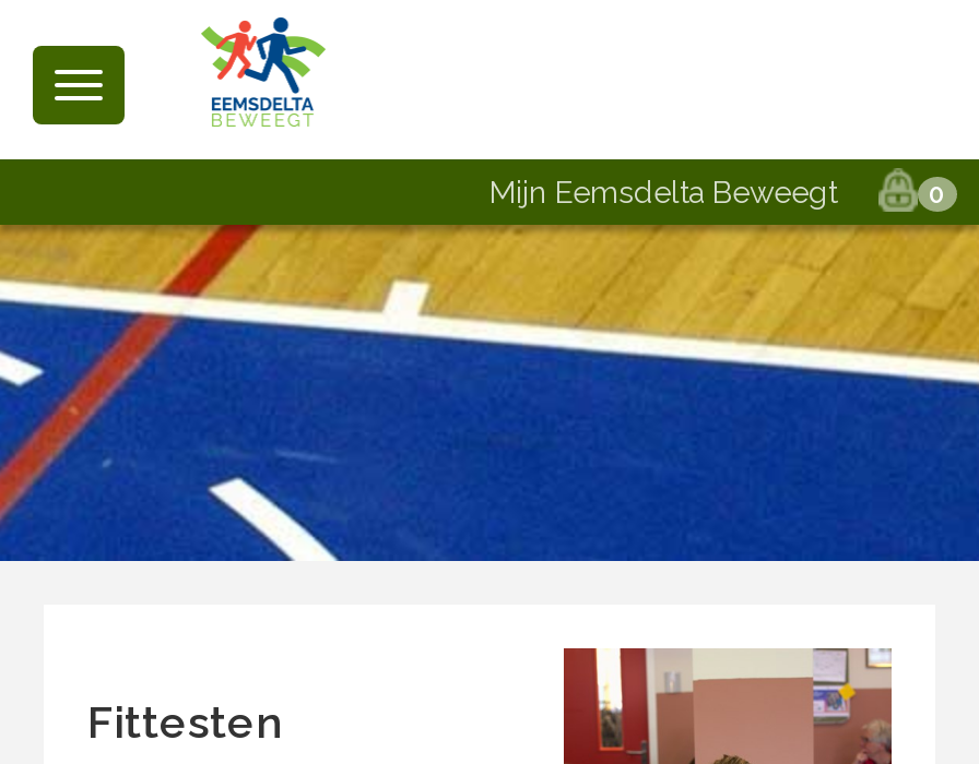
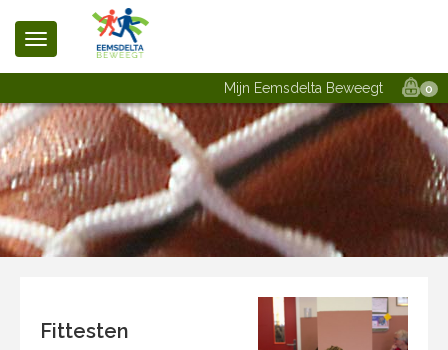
[7,225,972,563] [image] -> [3,102,445,258] [image]

